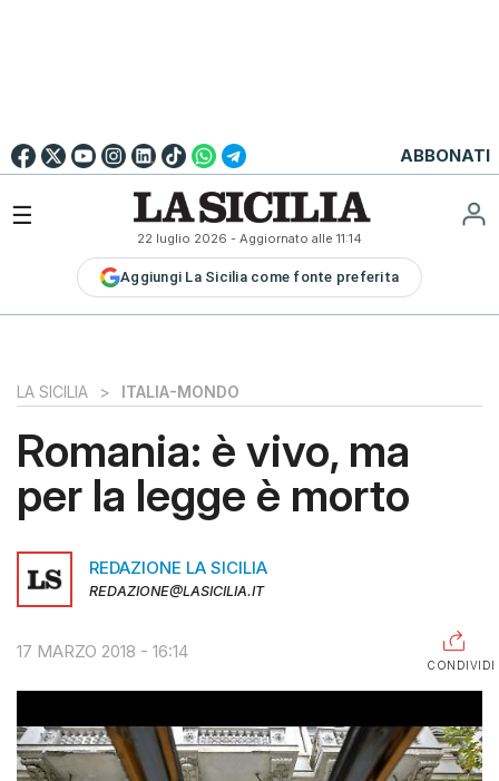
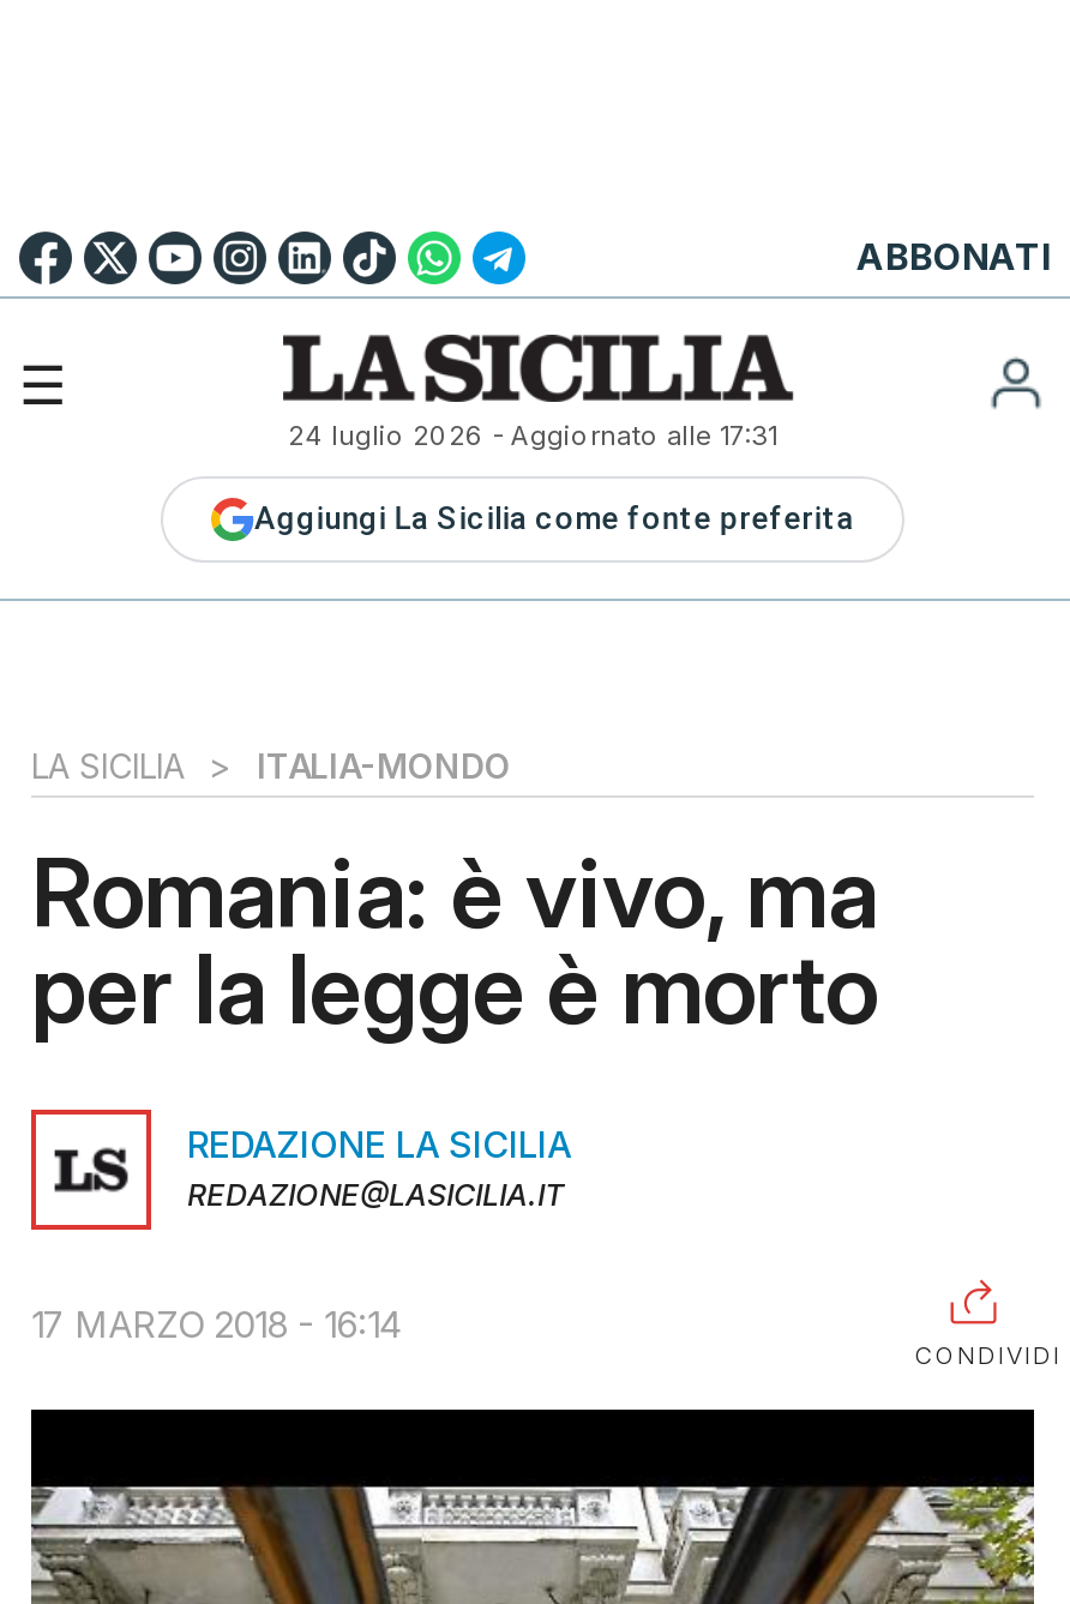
[137,230,362,246] 22 luglio 2026 - Aggiornato alle 11:14 -> [288,417,777,451] 24 luglio 2026 - Aggiornato alle 17:31

